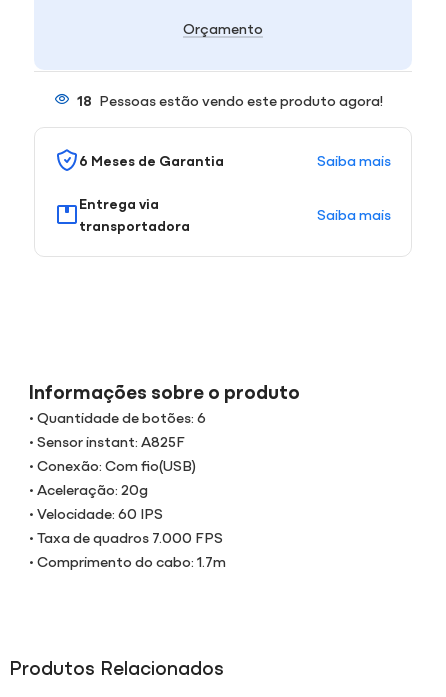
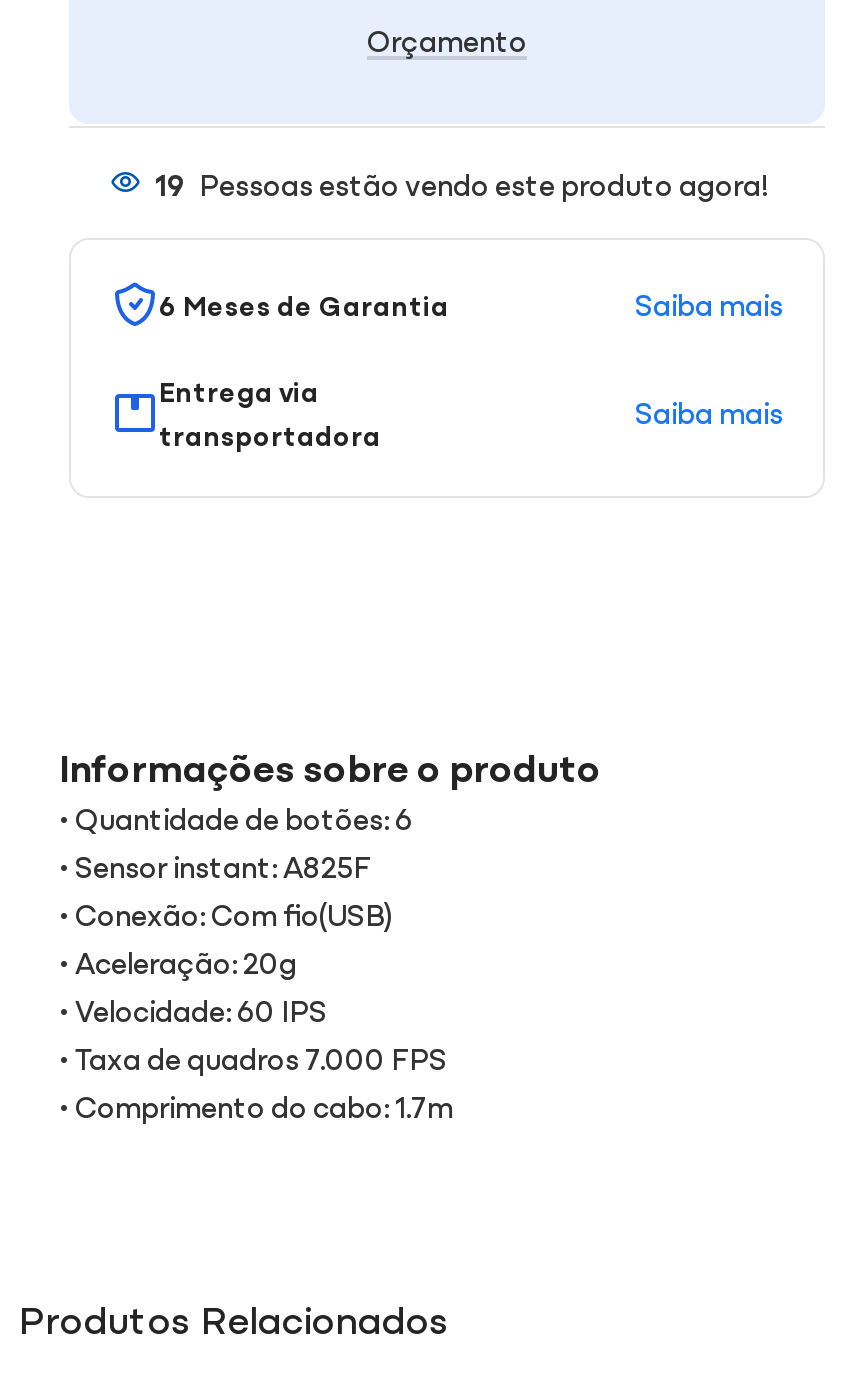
[77,89,383,110] 18 Pessoas estão vendo este produto agora! -> [155,162,767,204] 19 Pessoas estão vendo este produto agora!

